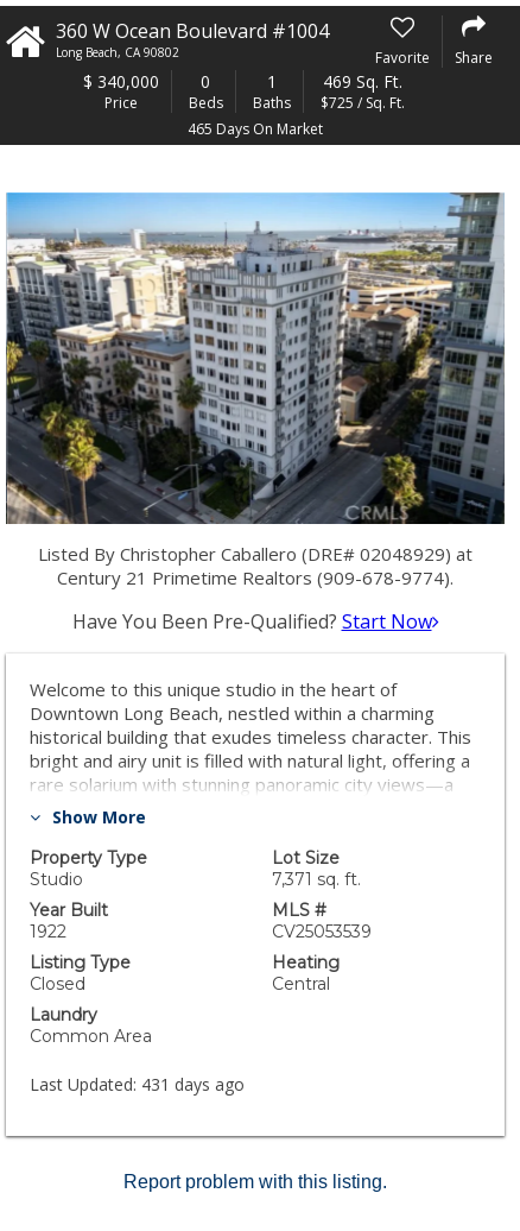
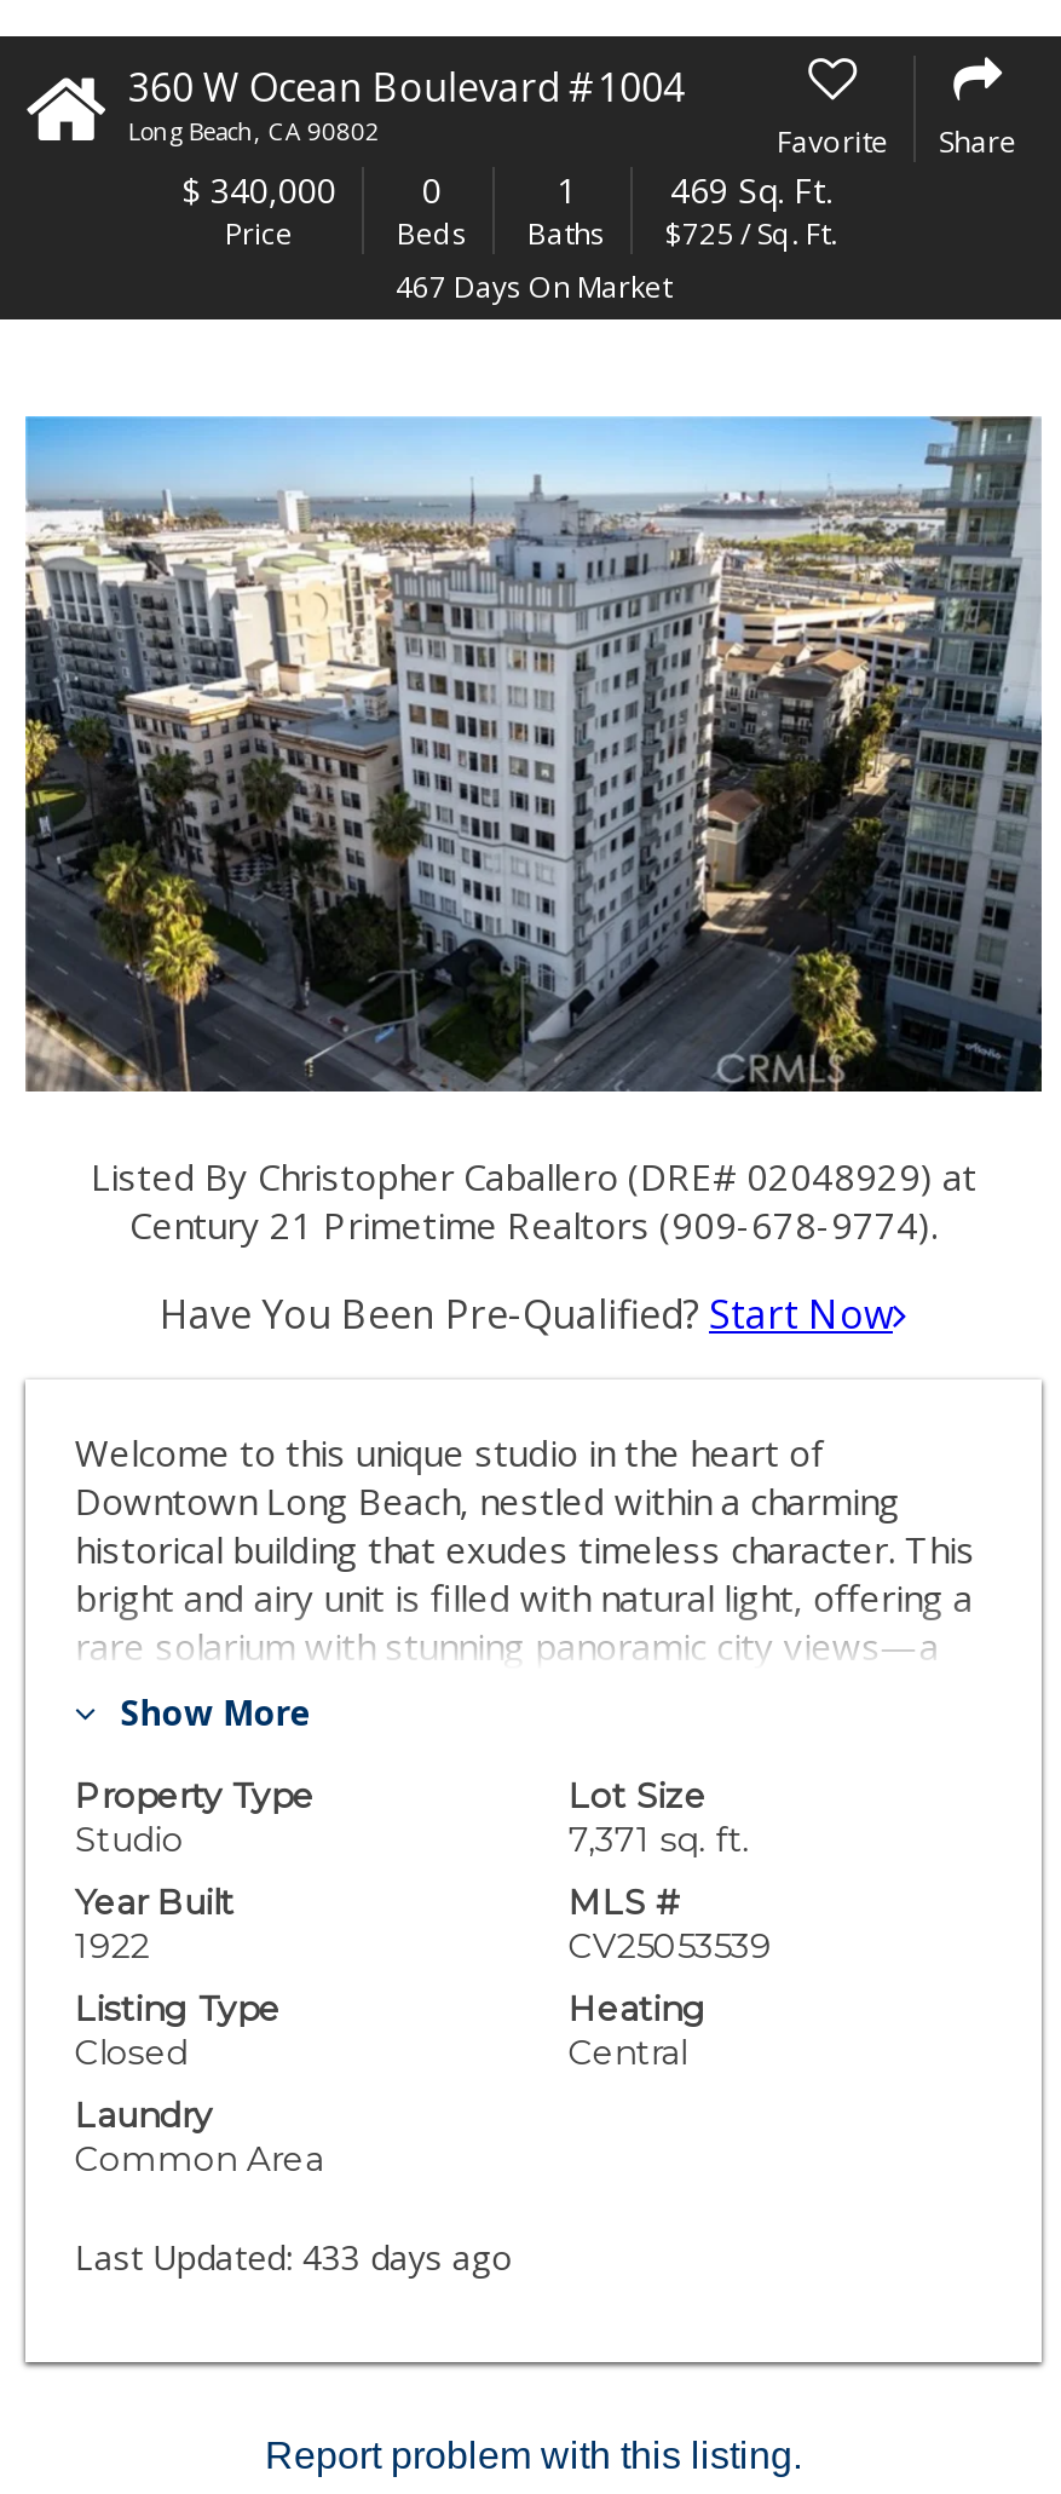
[188,119,323,139] 465 Days On Market -> [396,266,671,307] 467 Days On Market
[30,1073,245,1096] Last Updated: 431 days ago -> [75,2234,513,2280] Last Updated: 433 days ago

